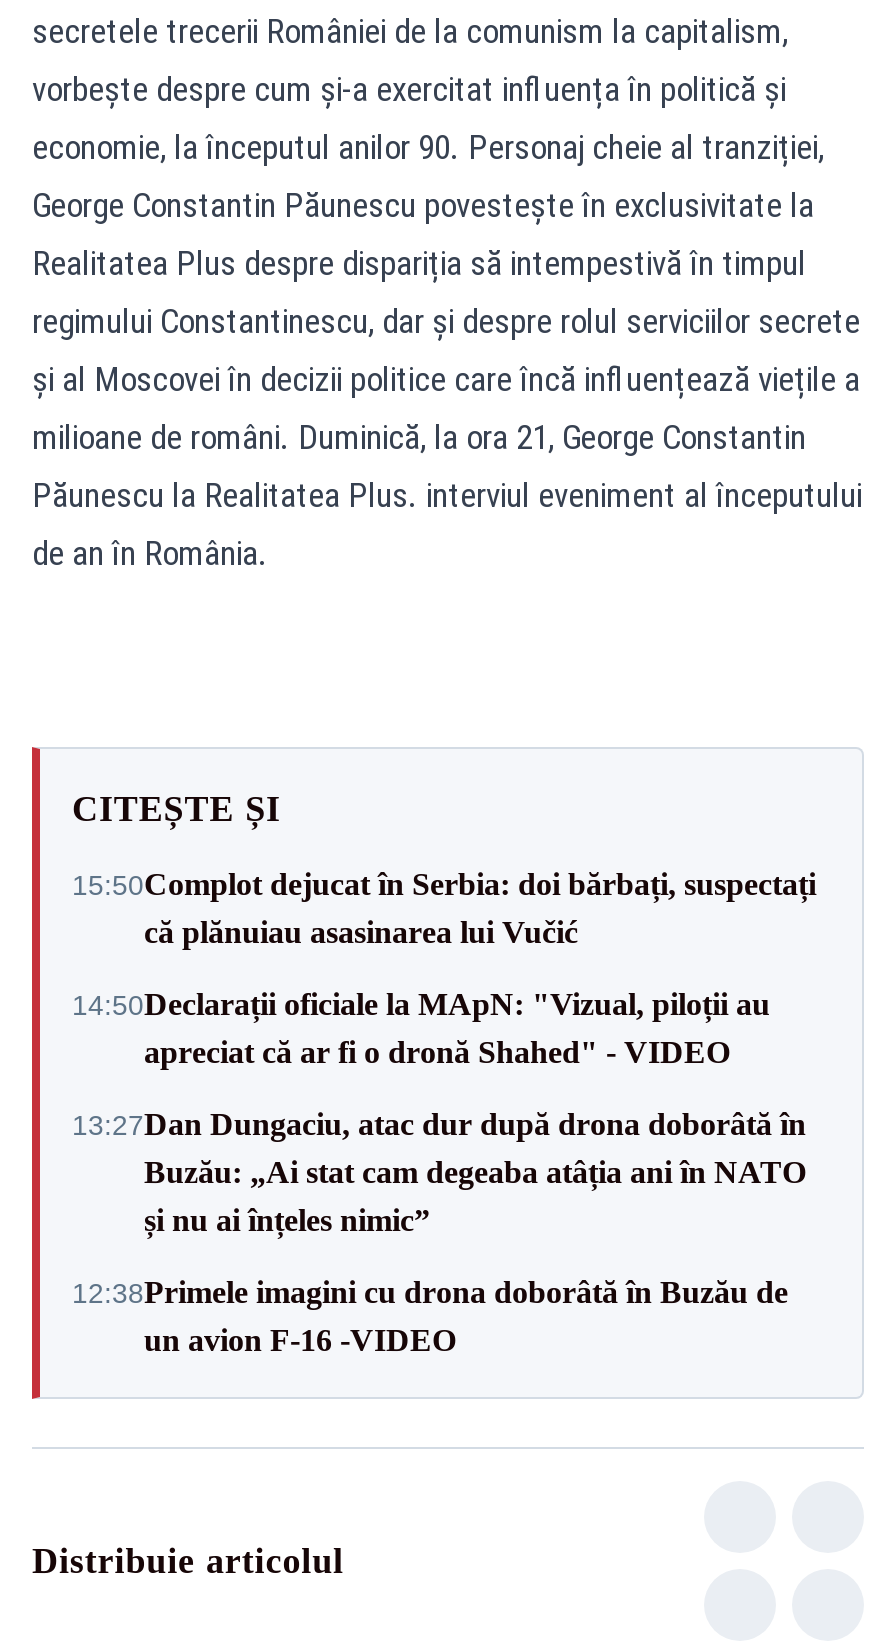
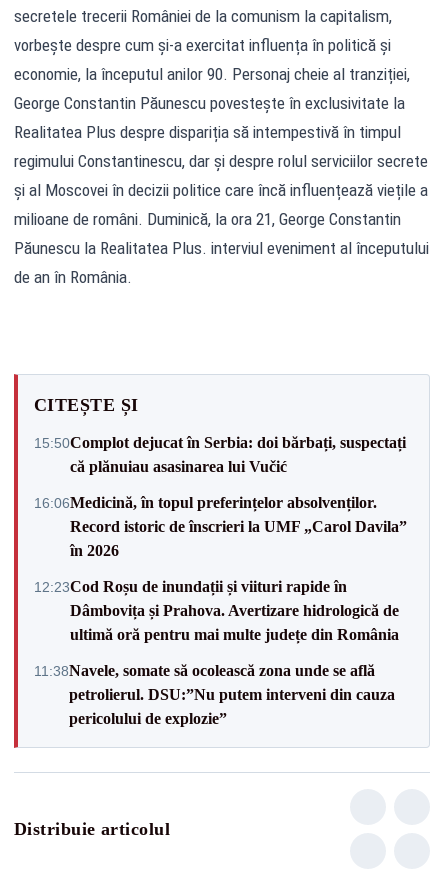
[72,987,770,1069] 14:50Declarații oficiale la MApN: "Vizual, piloții au | apreciat că ar fi o dronă Shahed" - VIDEO -> [34,493,407,558] 16:06Medicină, în topul preferințelor absolvenților. | Record istoric de înscrieri la UMF „Carol Davila” | în 2026
[72,1107,806,1237] 13:27Dan Dungaciu, atac dur după drona doborâtă în | Buzău: „Ai stat cam degeaba atâția ani în NATO | și nu ai înțeles nimic” -> [34,577,399,642] 12:23Cod Roșu de inundații și viituri rapide în | Dâmbovița și Prahova. Avertizare hidrologică de | ultimă oră pentru mai multe județe din România
[72,1275,788,1357] 12:38Primele imagini cu drona doborâtă în Buzău de | un avion F-16 -VIDEO -> [34,661,395,726] 11:38Navele, somate să ocolească zona unde se află | petrolierul. DSU:”Nu putem interveni din cauza | pericolului de explozie”

